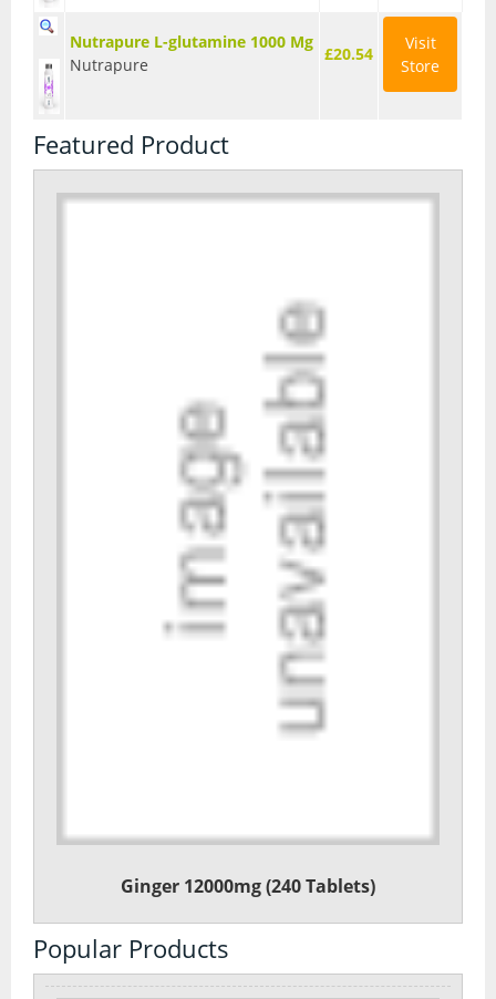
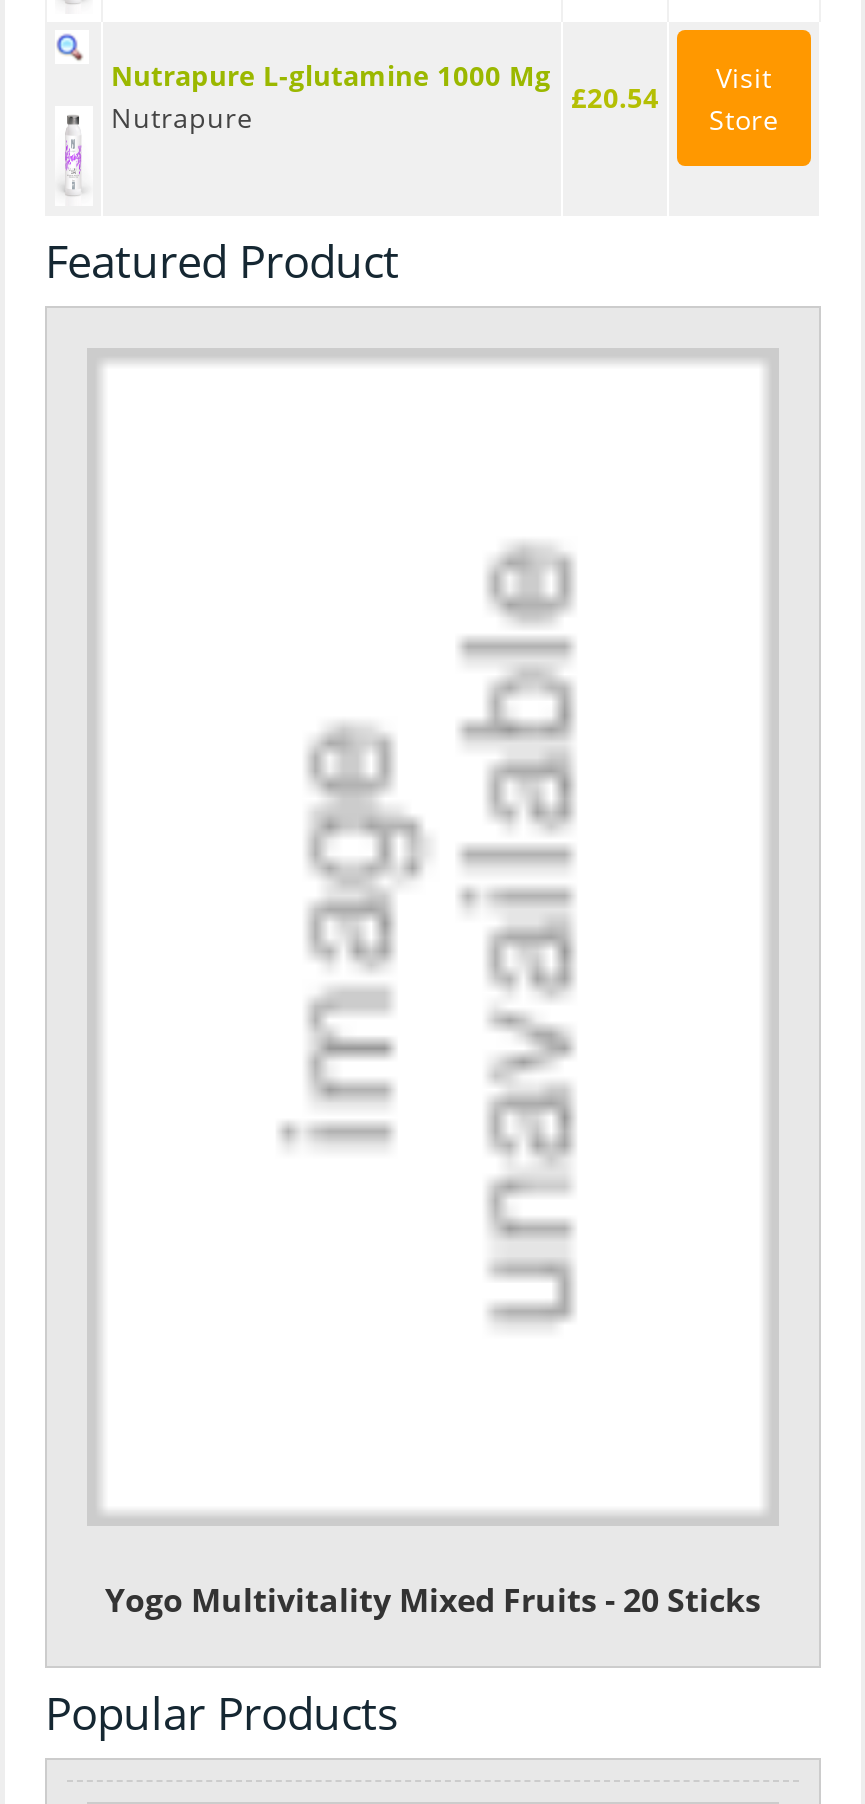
[121,874,375,899] Ginger 12000mg (240 Tablets) -> [105,1579,761,1623] Yogo Multivitality Mixed Fruits - 20 Sticks

